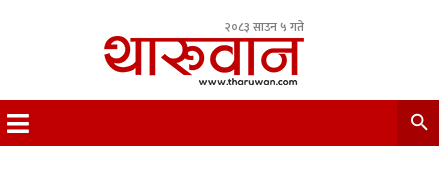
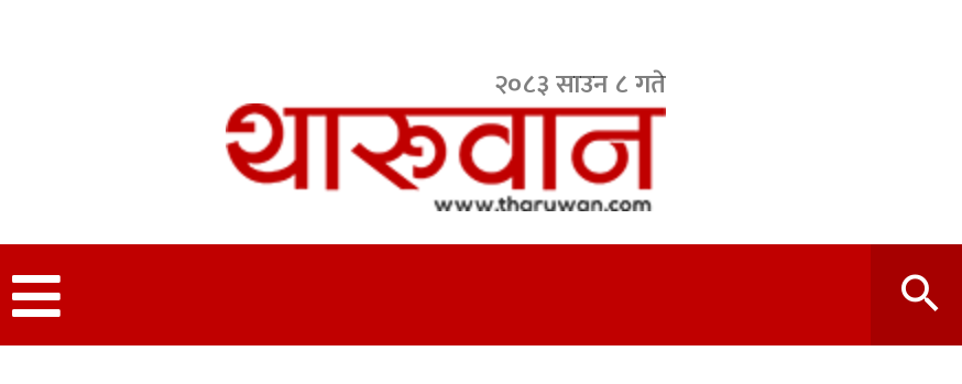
[225,17,304,37] २०८३ साउन ५ गते -> [494,62,666,106] २०८३ साउन ८ गते

